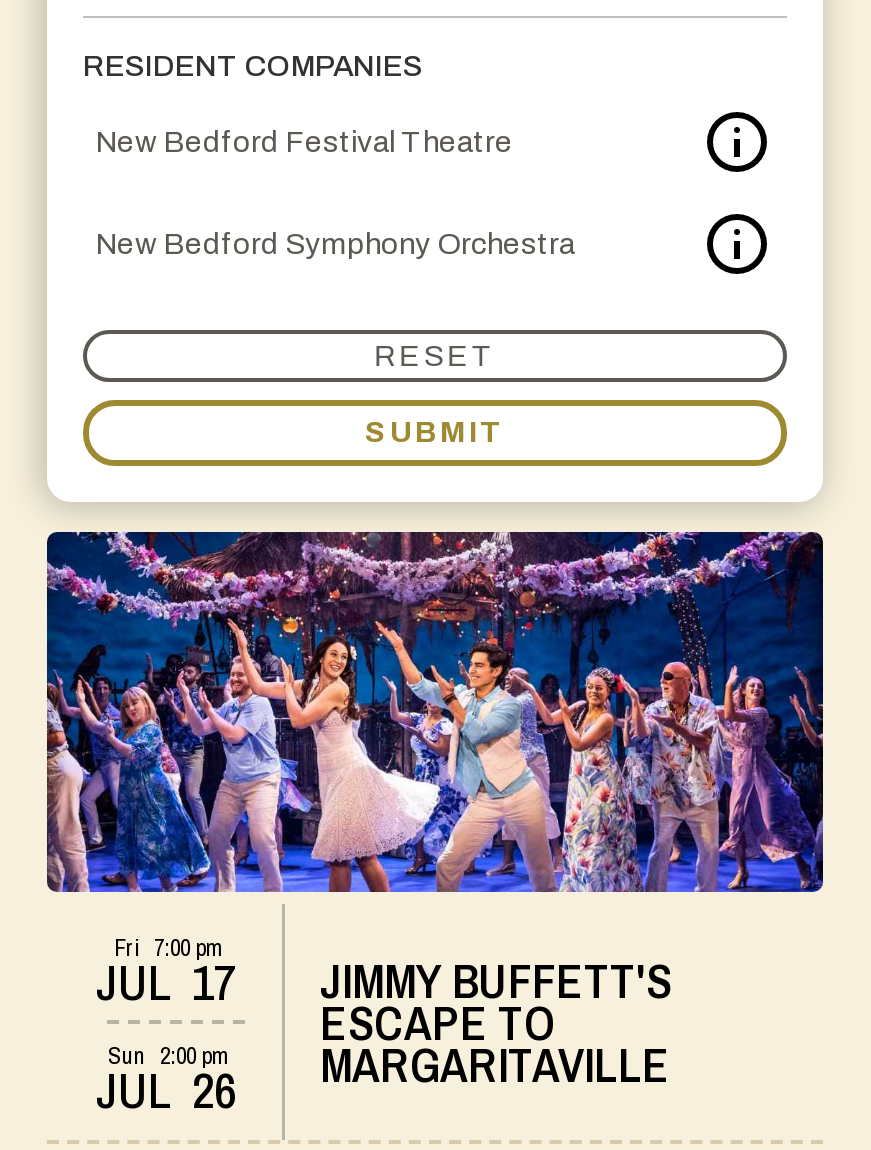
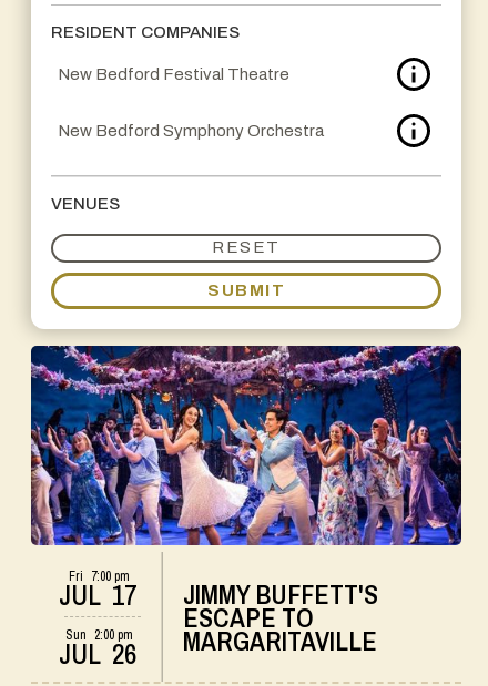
none -> [51,195,120,213] VENUES

